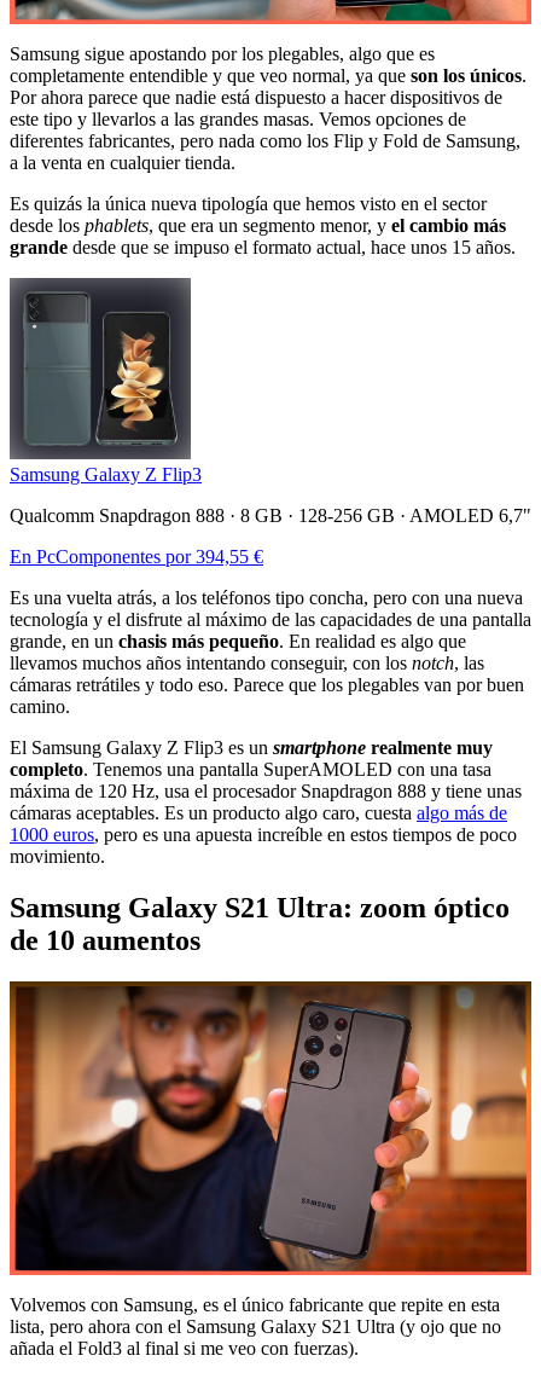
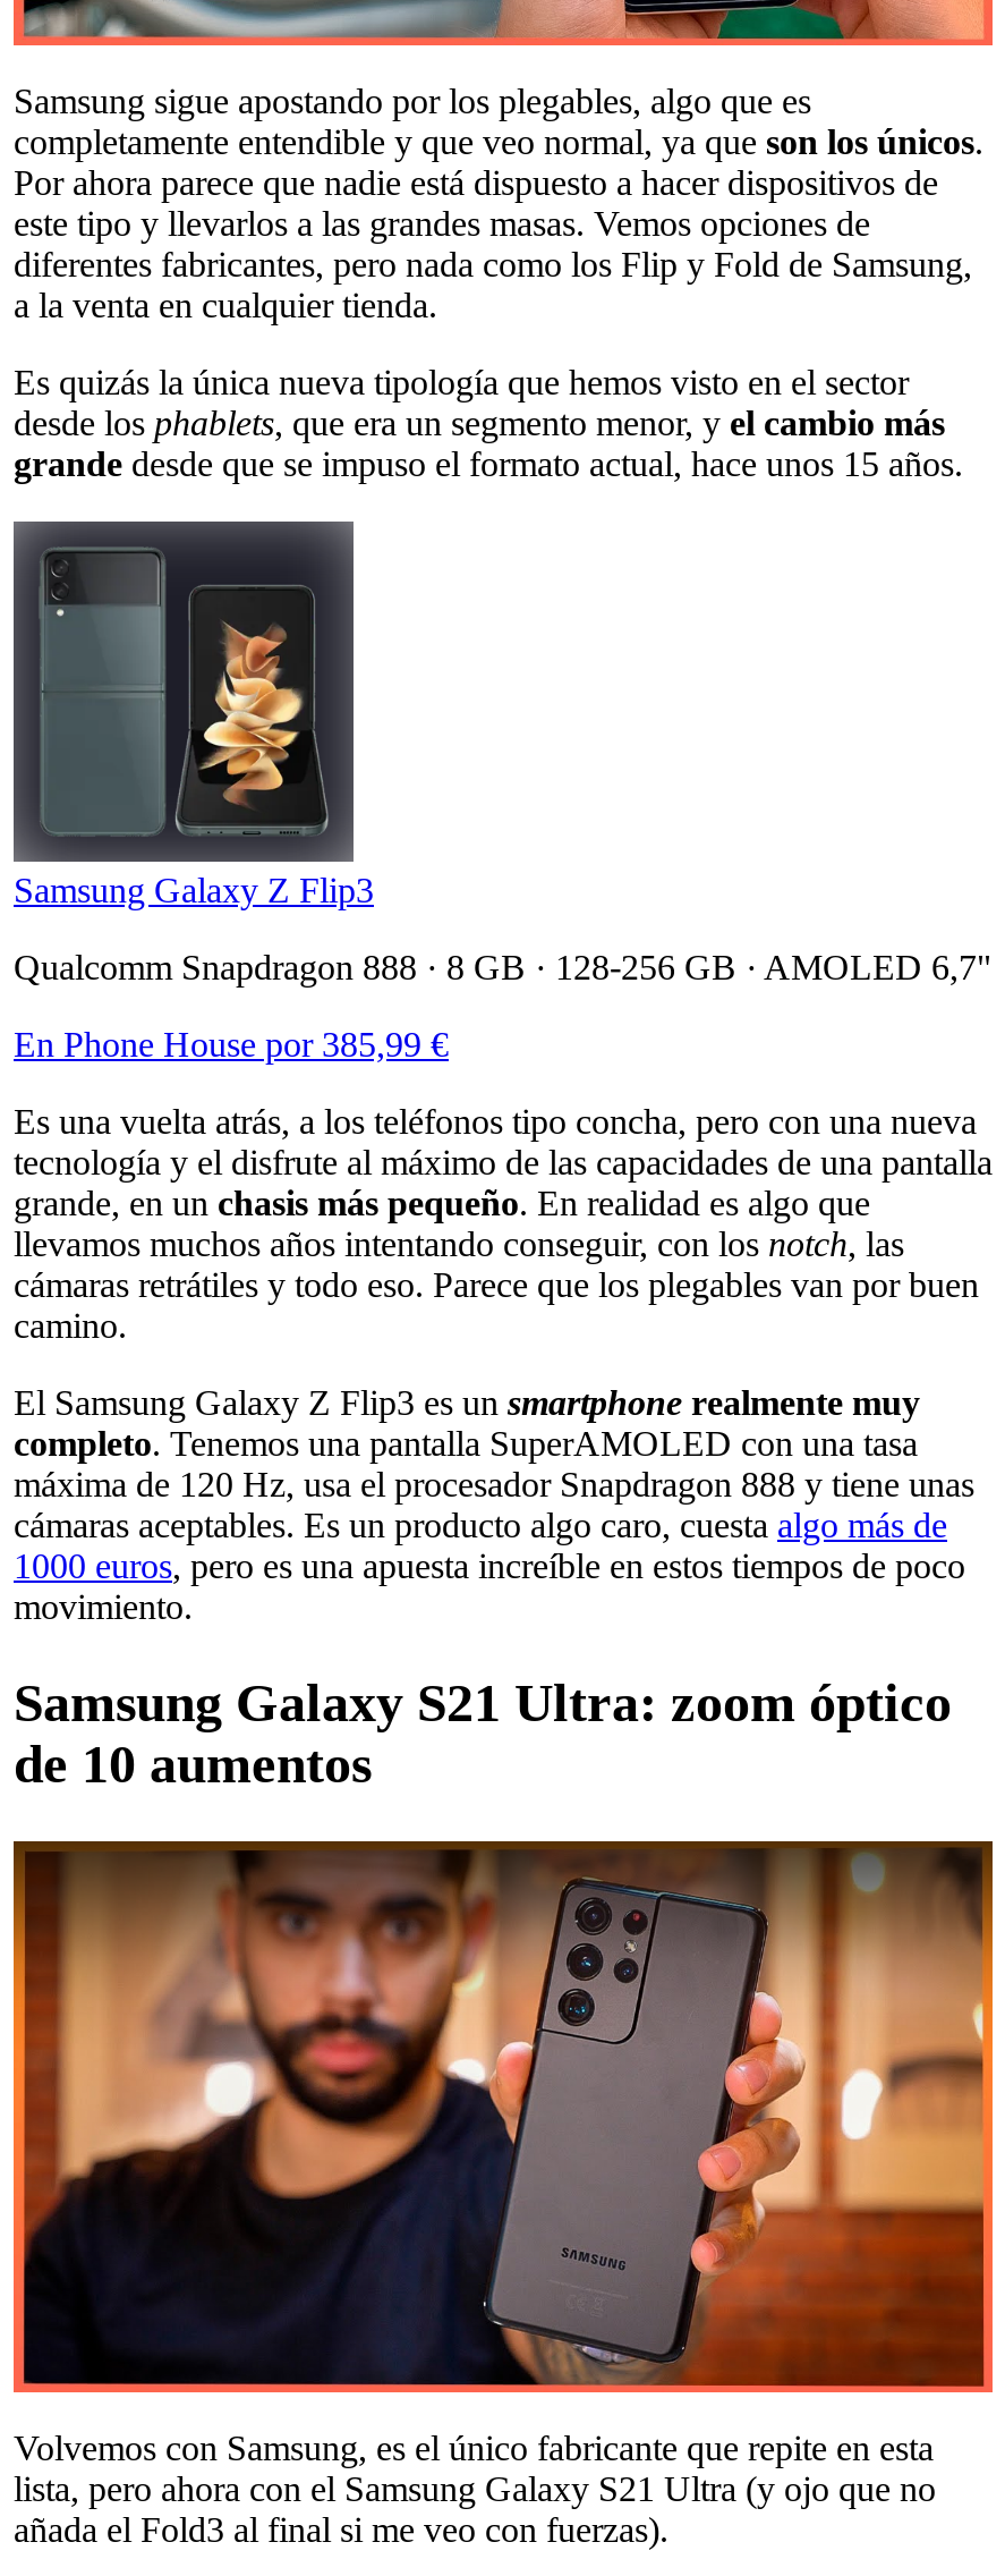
[10,547,263,567] En PcComponentes por 394,55 € -> [14,1026,449,1064] En Phone House por 385,99 €

